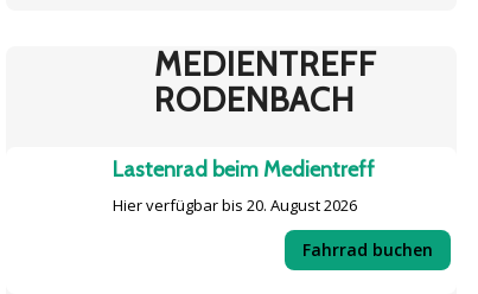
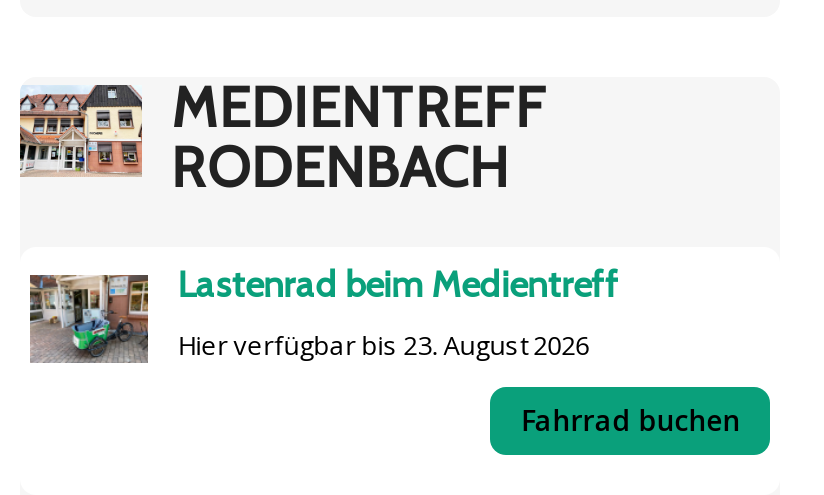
none -> [18,83,142,177] [image]
none -> [28,273,148,365] [image]
[112,194,357,216] Hier verfügbar bis 20. August 2026 -> [178,327,590,363] Hier verfügbar bis 23. August 2026

